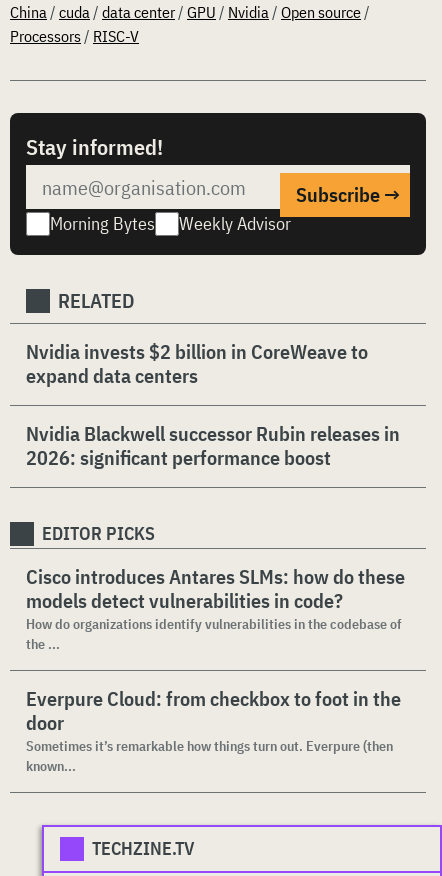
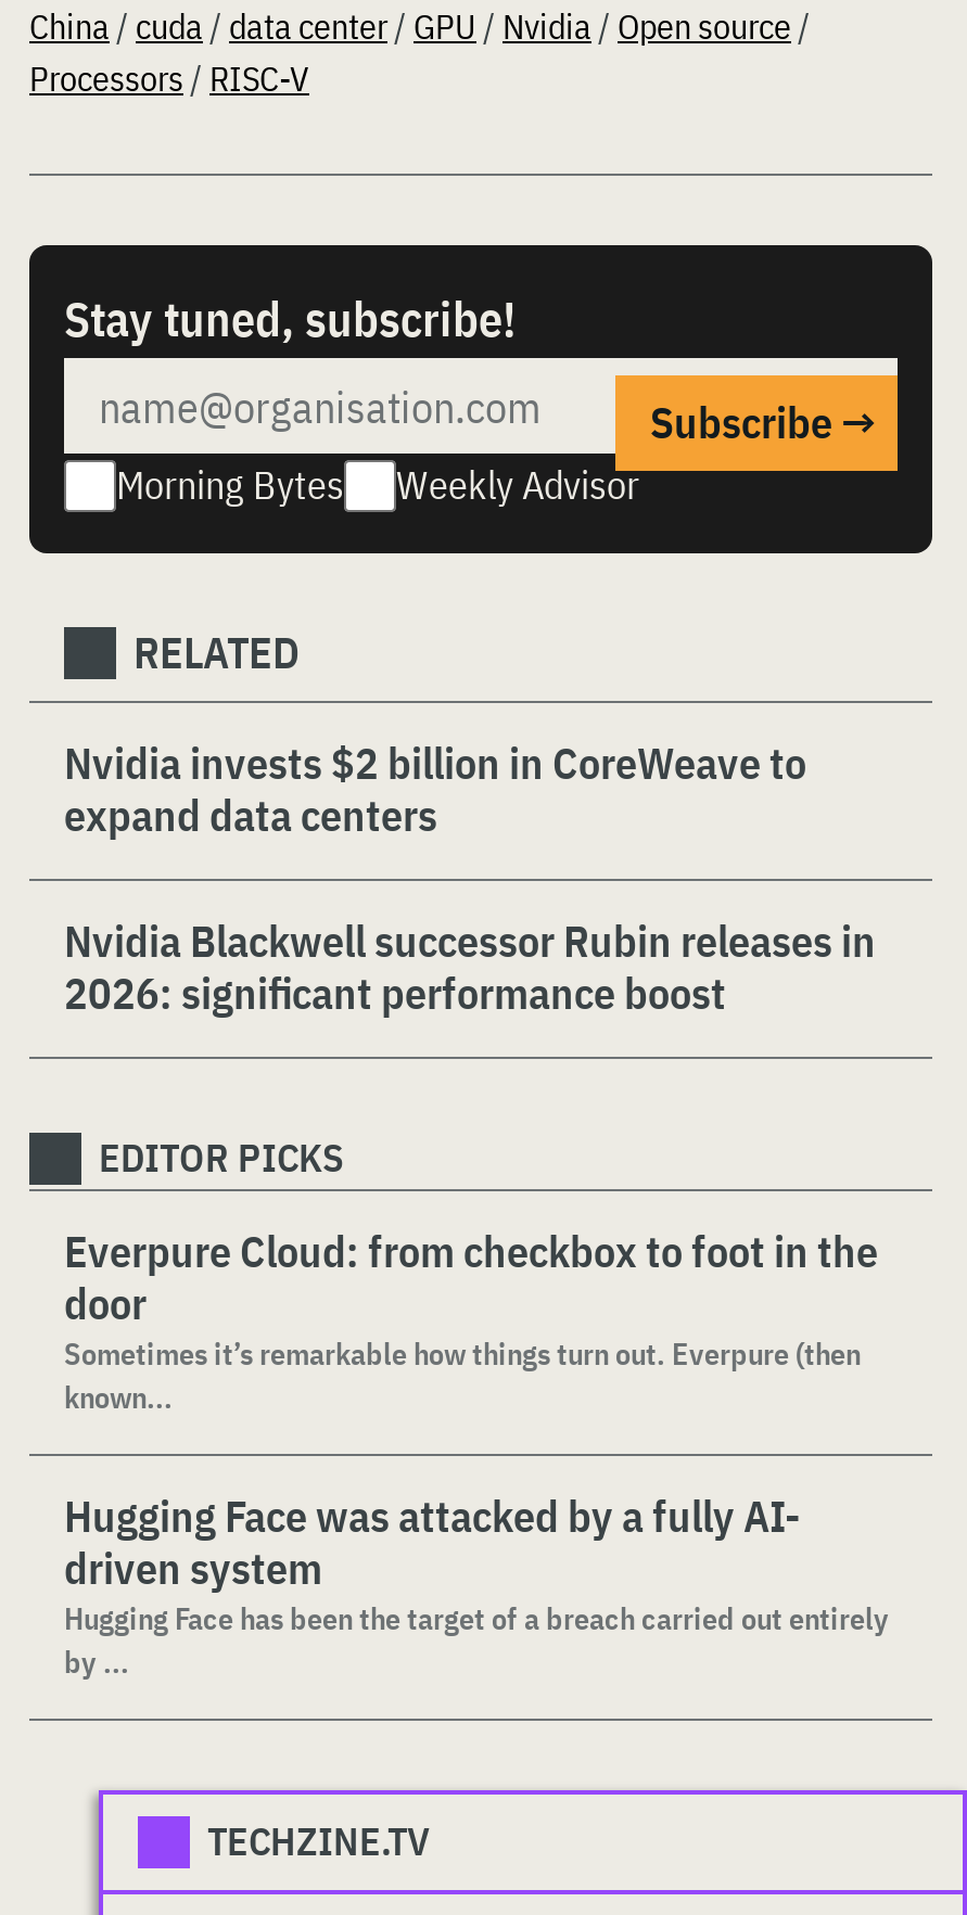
[26,132,163,161] Stay informed! -> [64,286,516,349] Stay tuned, subscribe!
[26,563,405,653] Cisco introduces Antares SLMs: how do these | models detect vulnerabilities in code? | How do organizations identify vulnerabilities in the codebase of | the ... -> none
moved [26,685,401,775] -> [64,1222,878,1417]: Everpure Cloud: from checkbox to foot in the | door | Sometimes it’s remarkable how things turn out. Everpure (then | known...
none -> [64,1486,889,1682] Hugging Face was attacked by a fully AI- | driven system | Hugging Face has been the target of a breach carried out entirely | by ...

